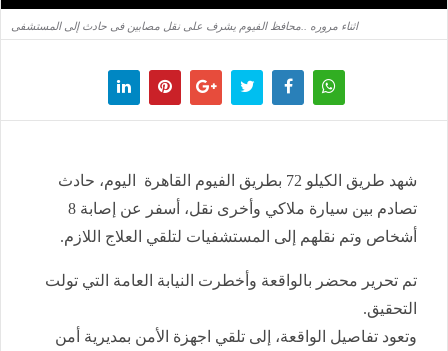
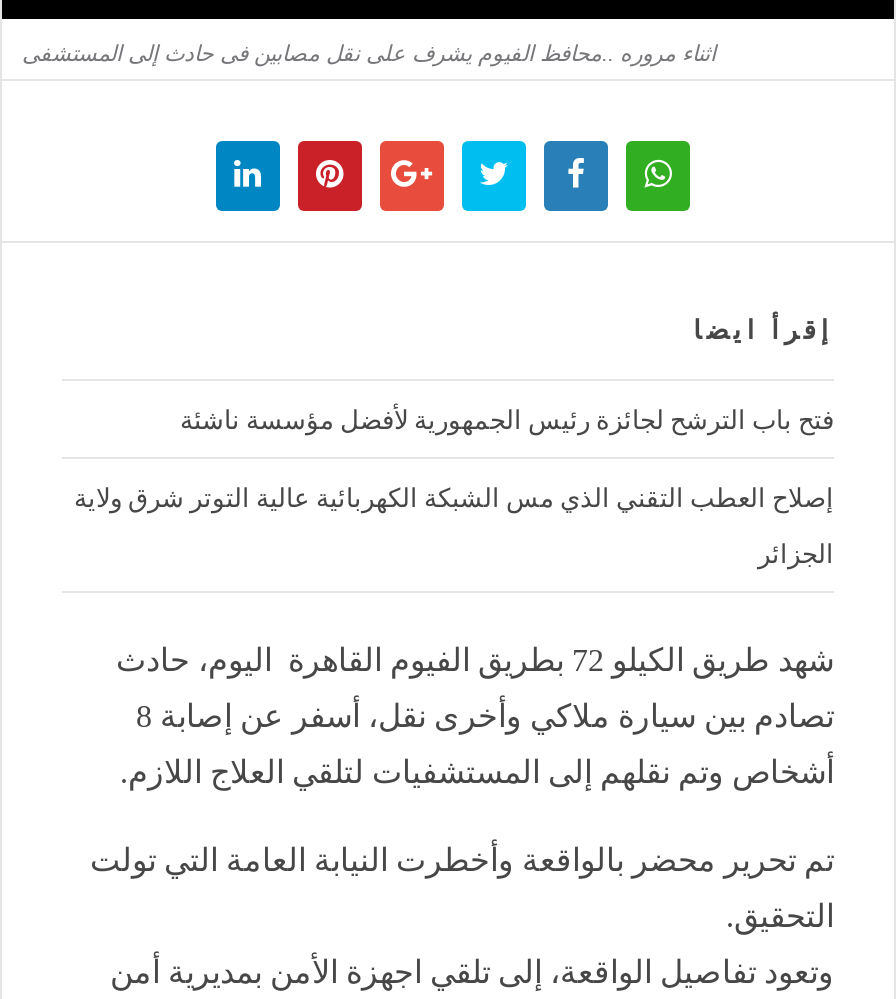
none -> [74,315,834,571] إقرأ ايضا | فتح باب الترشح لجائزة رئيس الجمهورية لأفضل مؤسسة ناشئة | إصلاح العطب التقني الذي مس الشبكة الكهربائية عالية التوتر شرق ولاية | الجزائر

